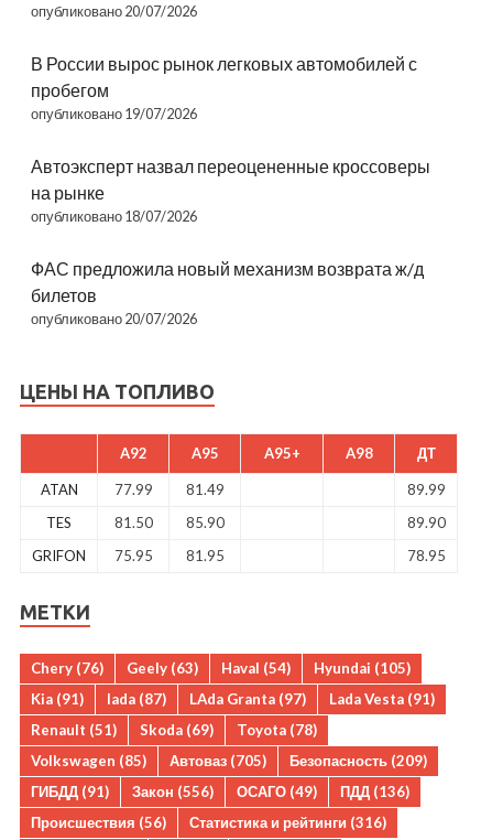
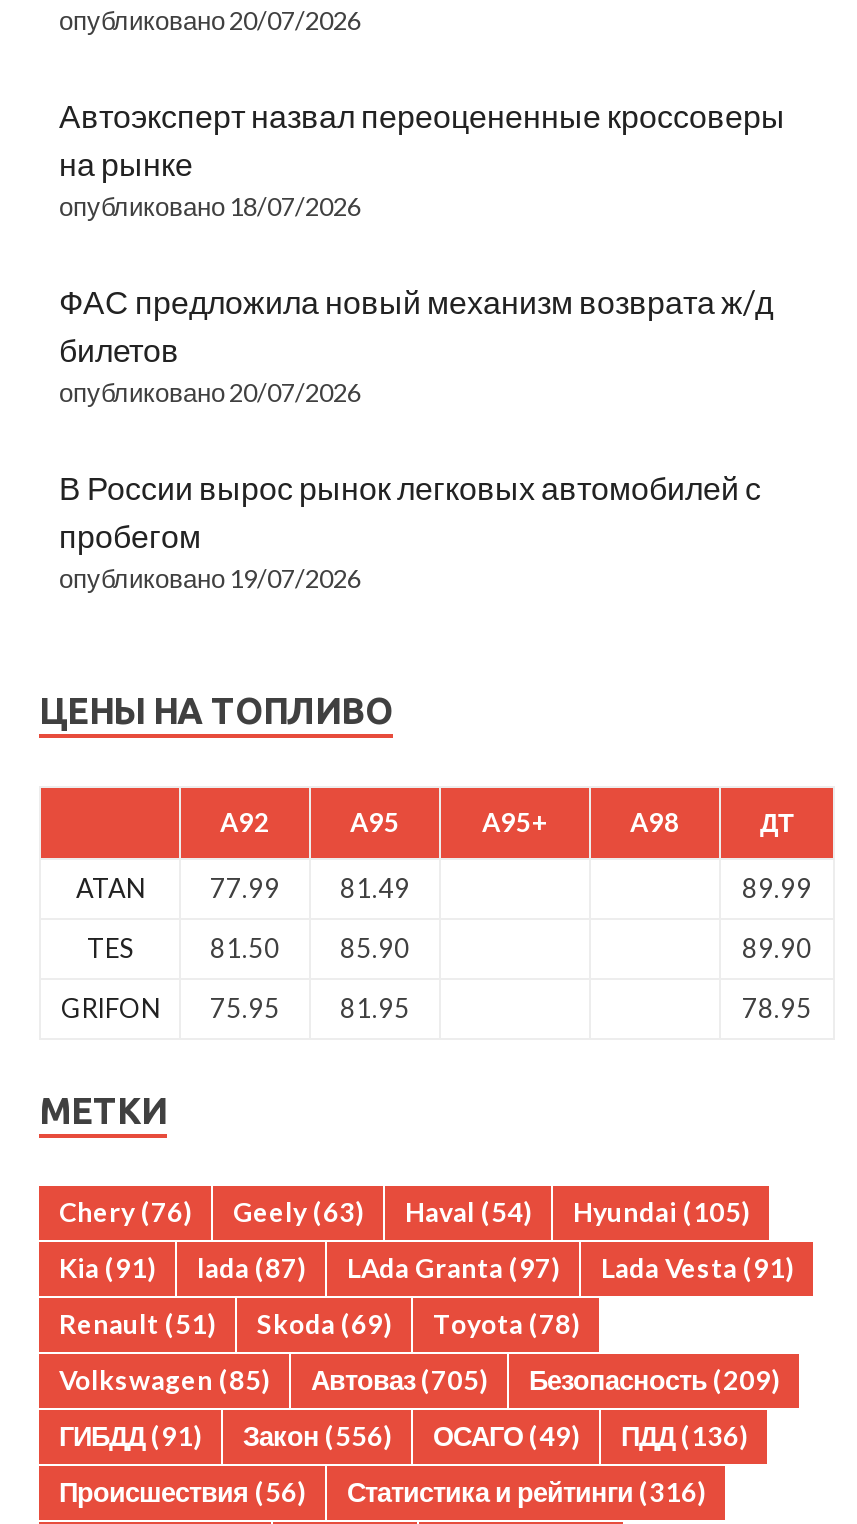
moved [31,53,417,123] -> [59,468,761,594]: В России вырос рынок легковых автомобилей с | пробегом | опубликовано 19/07/2026
moved [31,156,430,328] -> [59,96,785,408]: Автоэксперт назвал переоцененные кроссоверы | на рынке | опубликовано 18/07/2026 | ФАС предложила новый механизм возврата ж/д | билетов | опубликовано 20/07/2026

